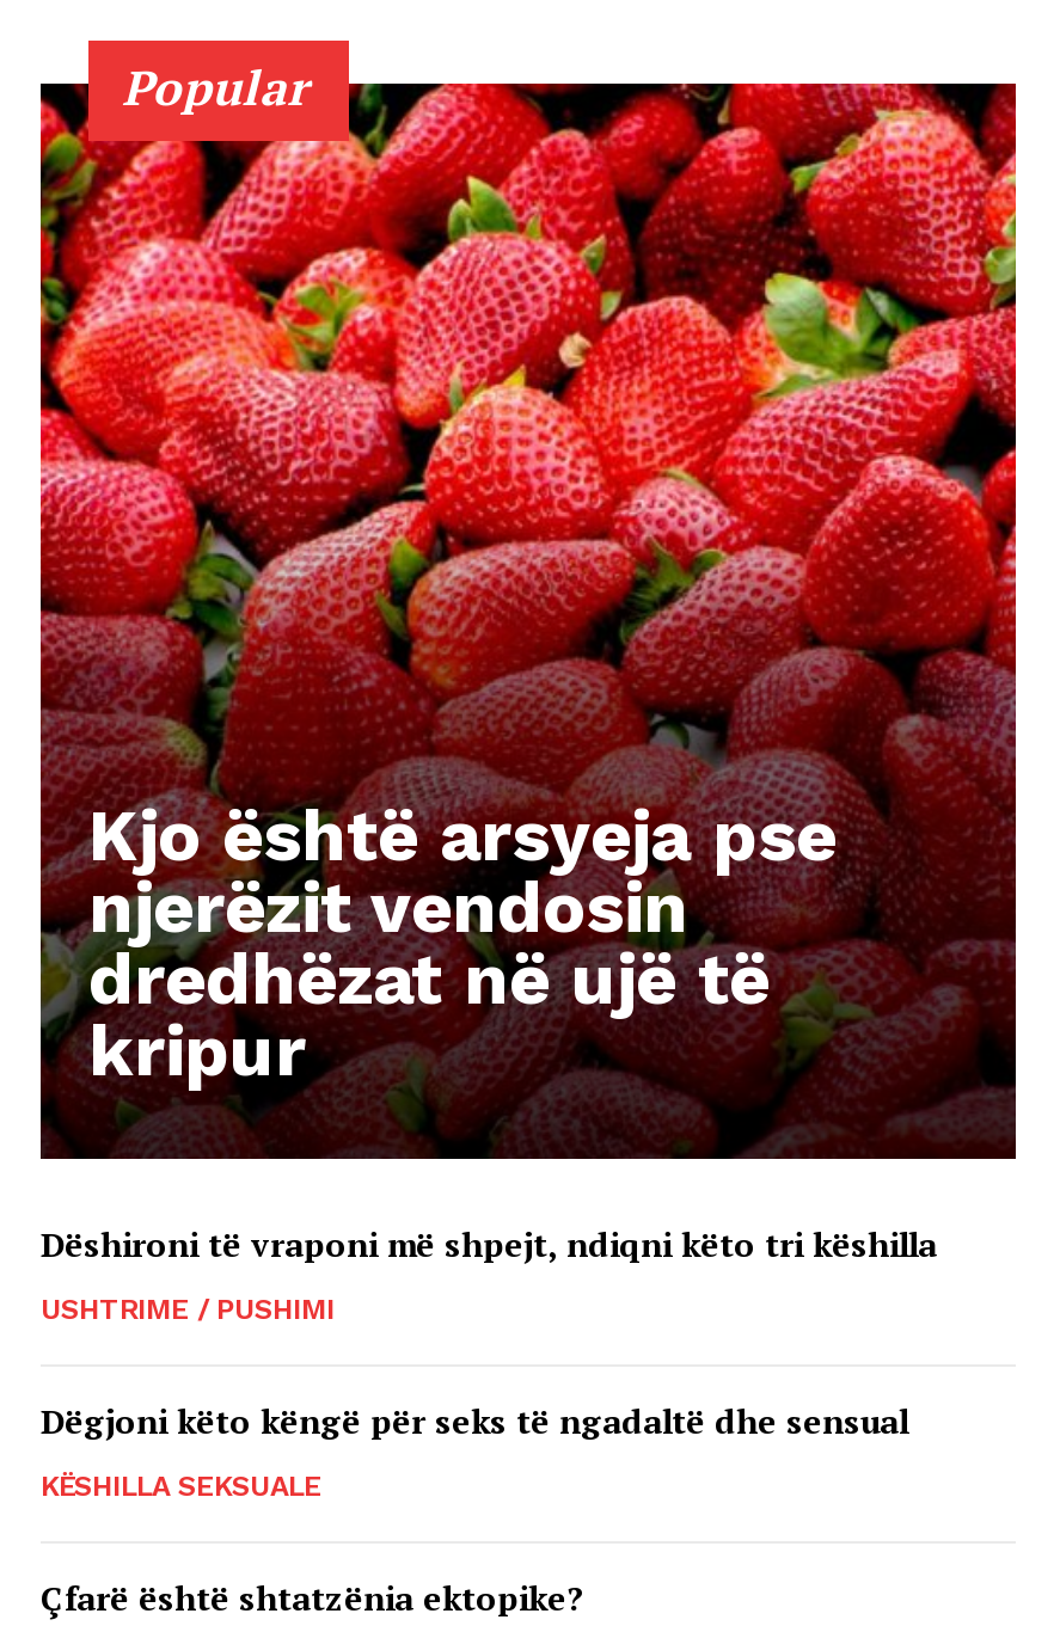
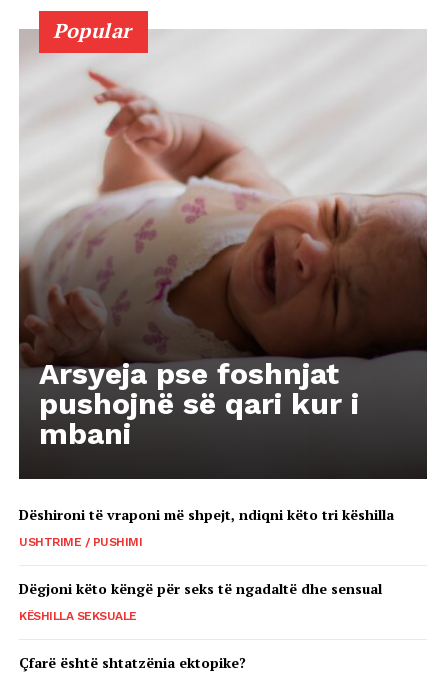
[38,81,1018,1154] [image] | Kjo është arsyeja pse | njerëzit vendosin | dredhëzat në ujë të | kripur -> [19,29,428,478] [image] | Arsyeja pse foshnjat | pushojnë së qari kur i | mbani

